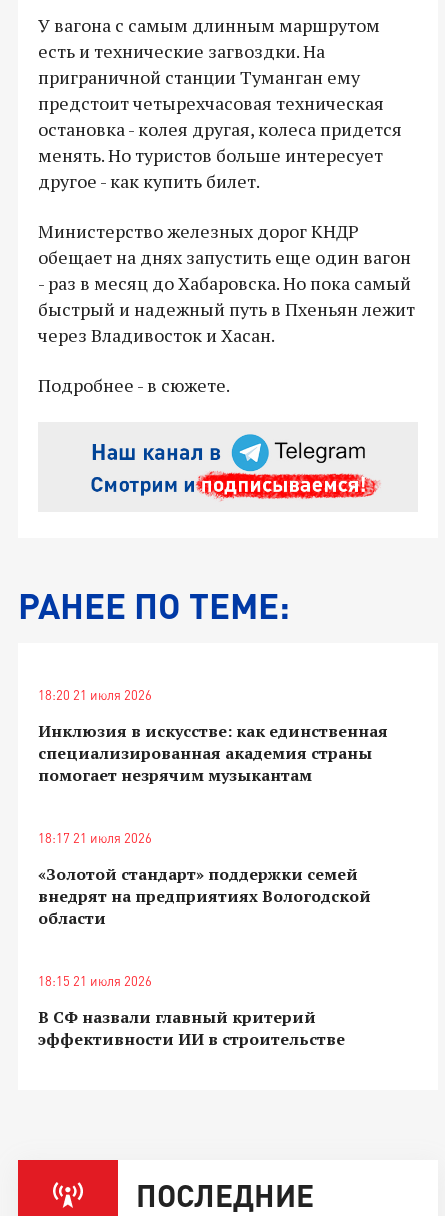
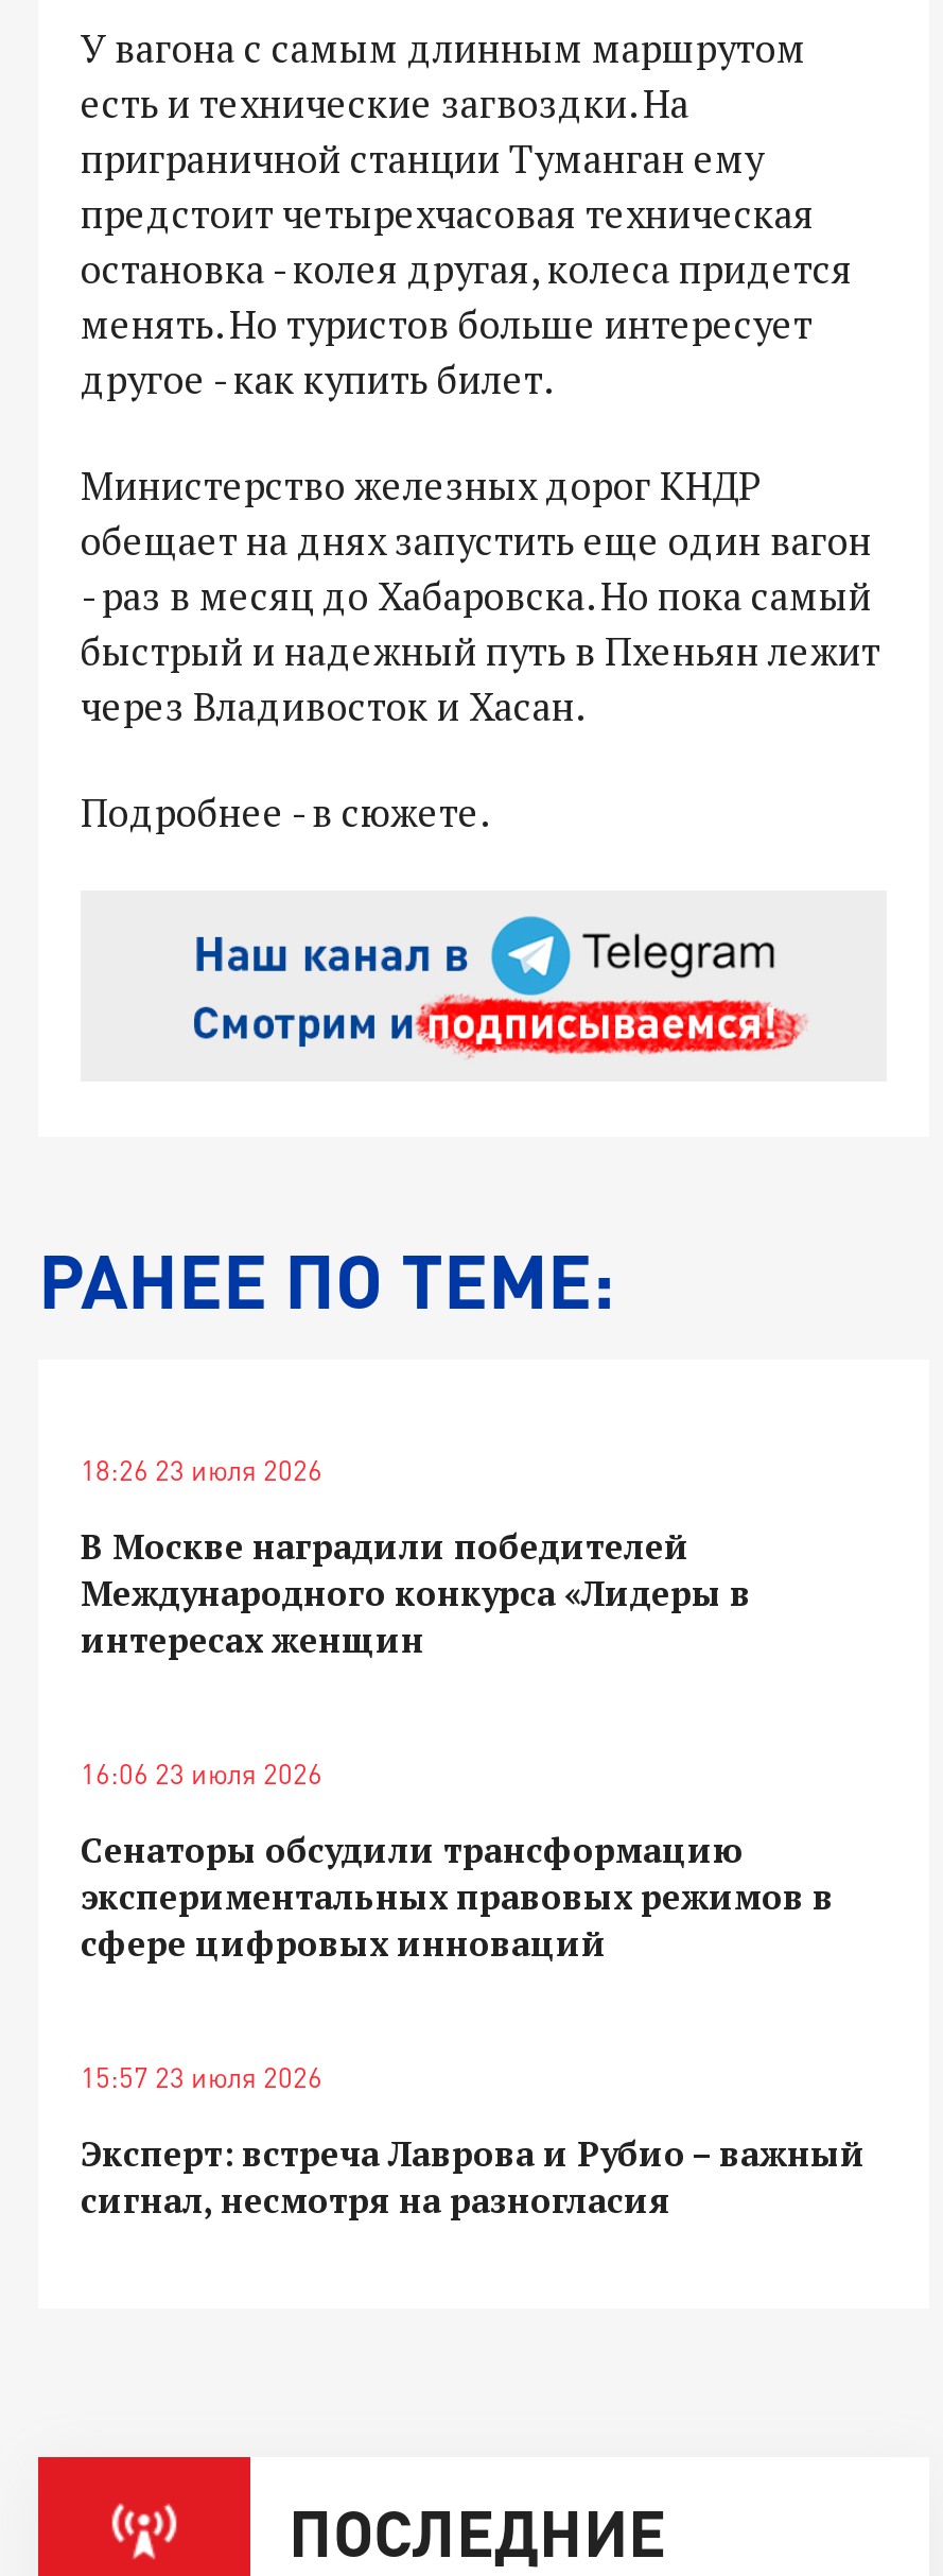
[38,687,152,703] 18:20 21 июля 2026 -> [81,1453,322,1487] 18:26 23 июля 2026
[38,720,388,786] Инклюзия в искусстве: как единственная | специализированная академия страны | помогает незрячим музыкантам -> [81,1523,751,1663] В Москве наградили победителей | Международного конкурса «Лидеры в | интересах женщин
[38,830,152,846] 18:17 21 июля 2026 -> [81,1757,322,1791] 16:06 23 июля 2026
[38,863,371,929] «Золотой стандарт» поддержки семей | внедрят на предприятиях Вологодской | области -> [81,1827,834,1967] Сенаторы обсудили трансформацию | экспериментальных правовых режимов в | сфере цифровых инноваций
[38,973,152,989] 18:15 21 июля 2026 -> [81,2060,322,2094] 15:57 23 июля 2026
[38,1006,345,1050] В СФ назвали главный критерий | эффективности ИИ в строительстве -> [81,2130,866,2224] Эксперт: встреча Лаврова и Рубио – важный | сигнал, несмотря на разногласия

